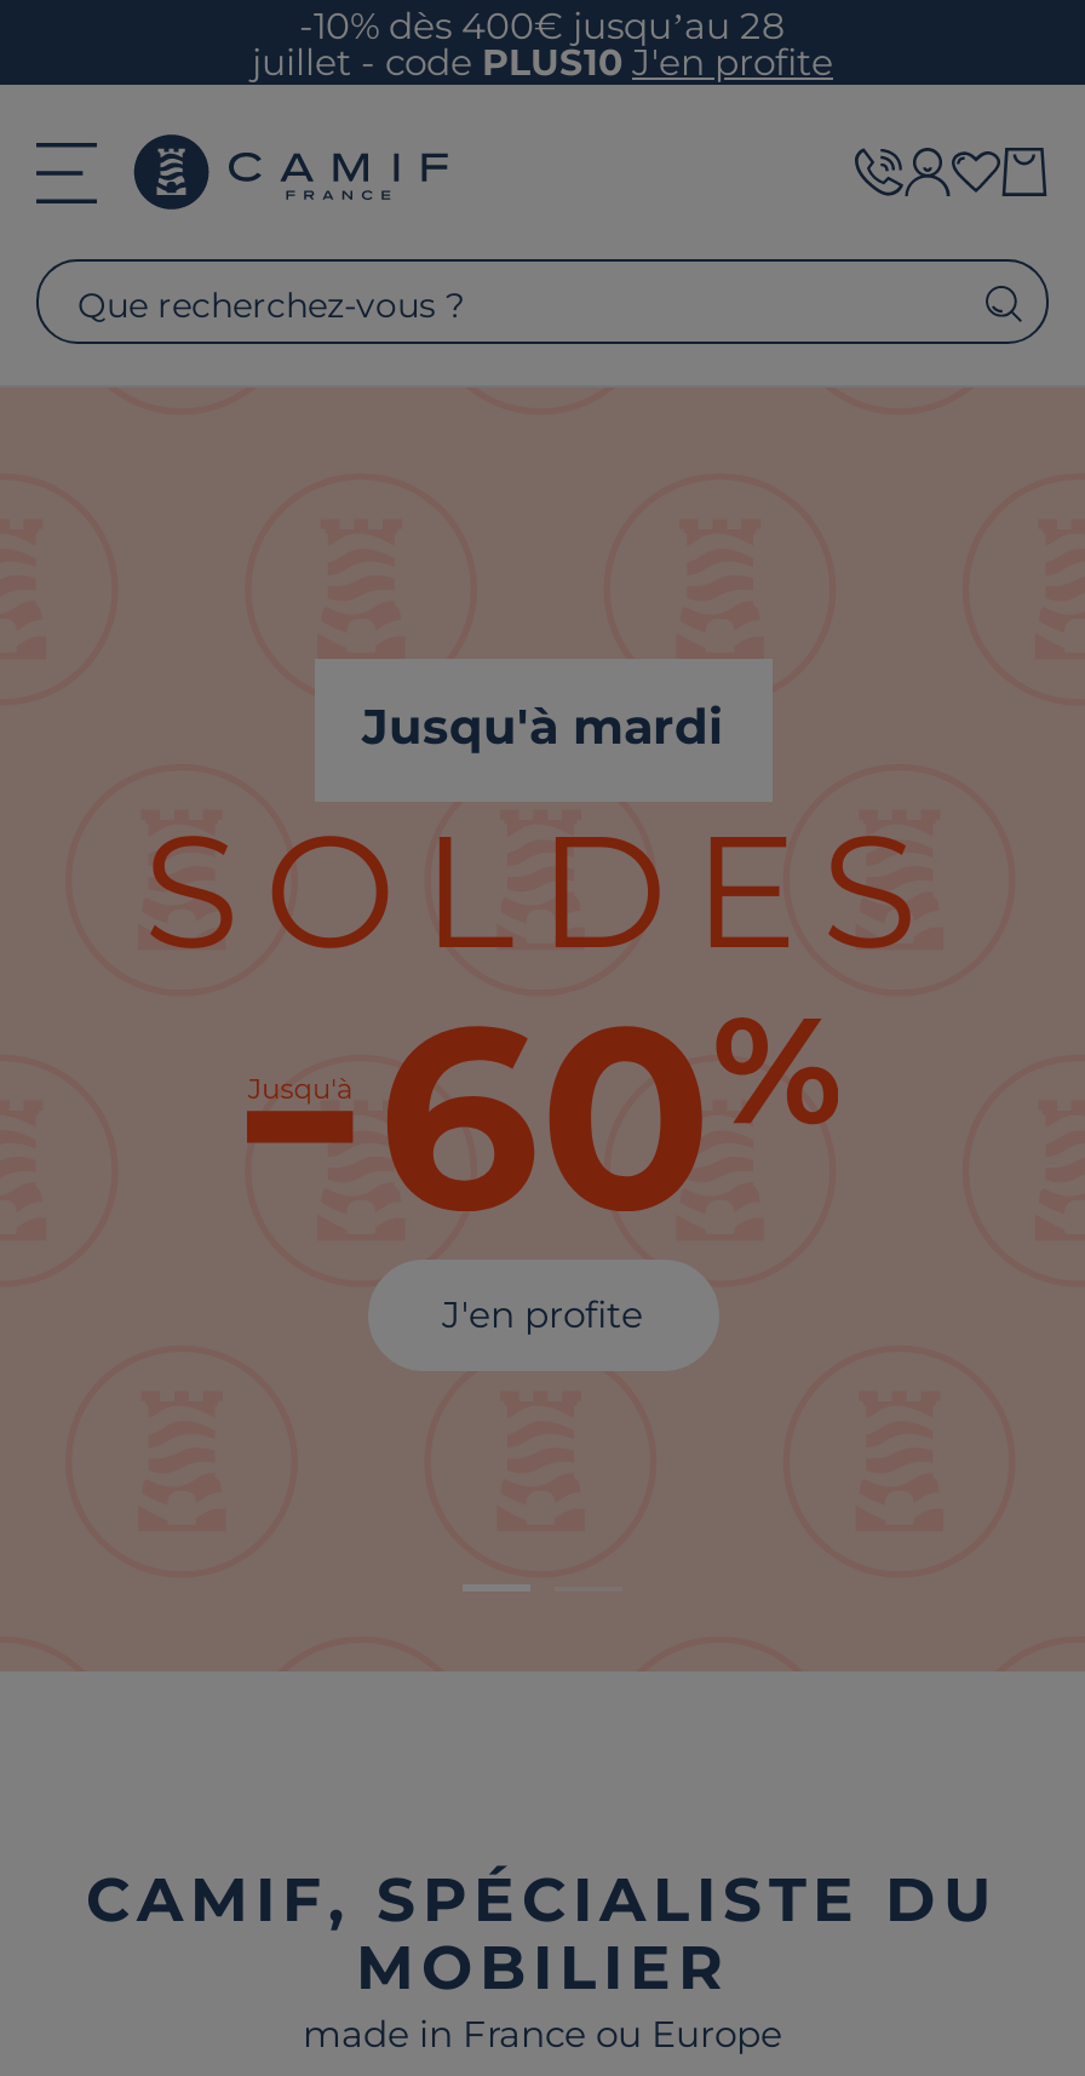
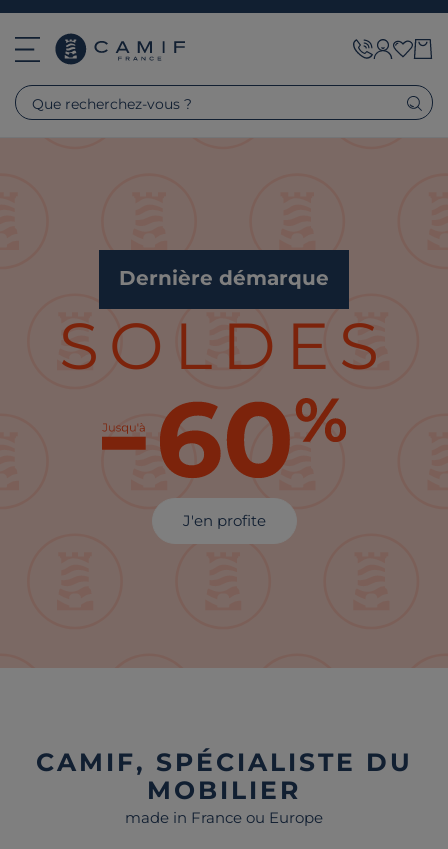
[252,1,833,84] -10% dès 400€ jusqu’au 28 | juillet - codePLUS10 J'en profite -> none
[362,698,723,756] Jusqu'à mardi -> [119,266,329,290] Dernière démarque

